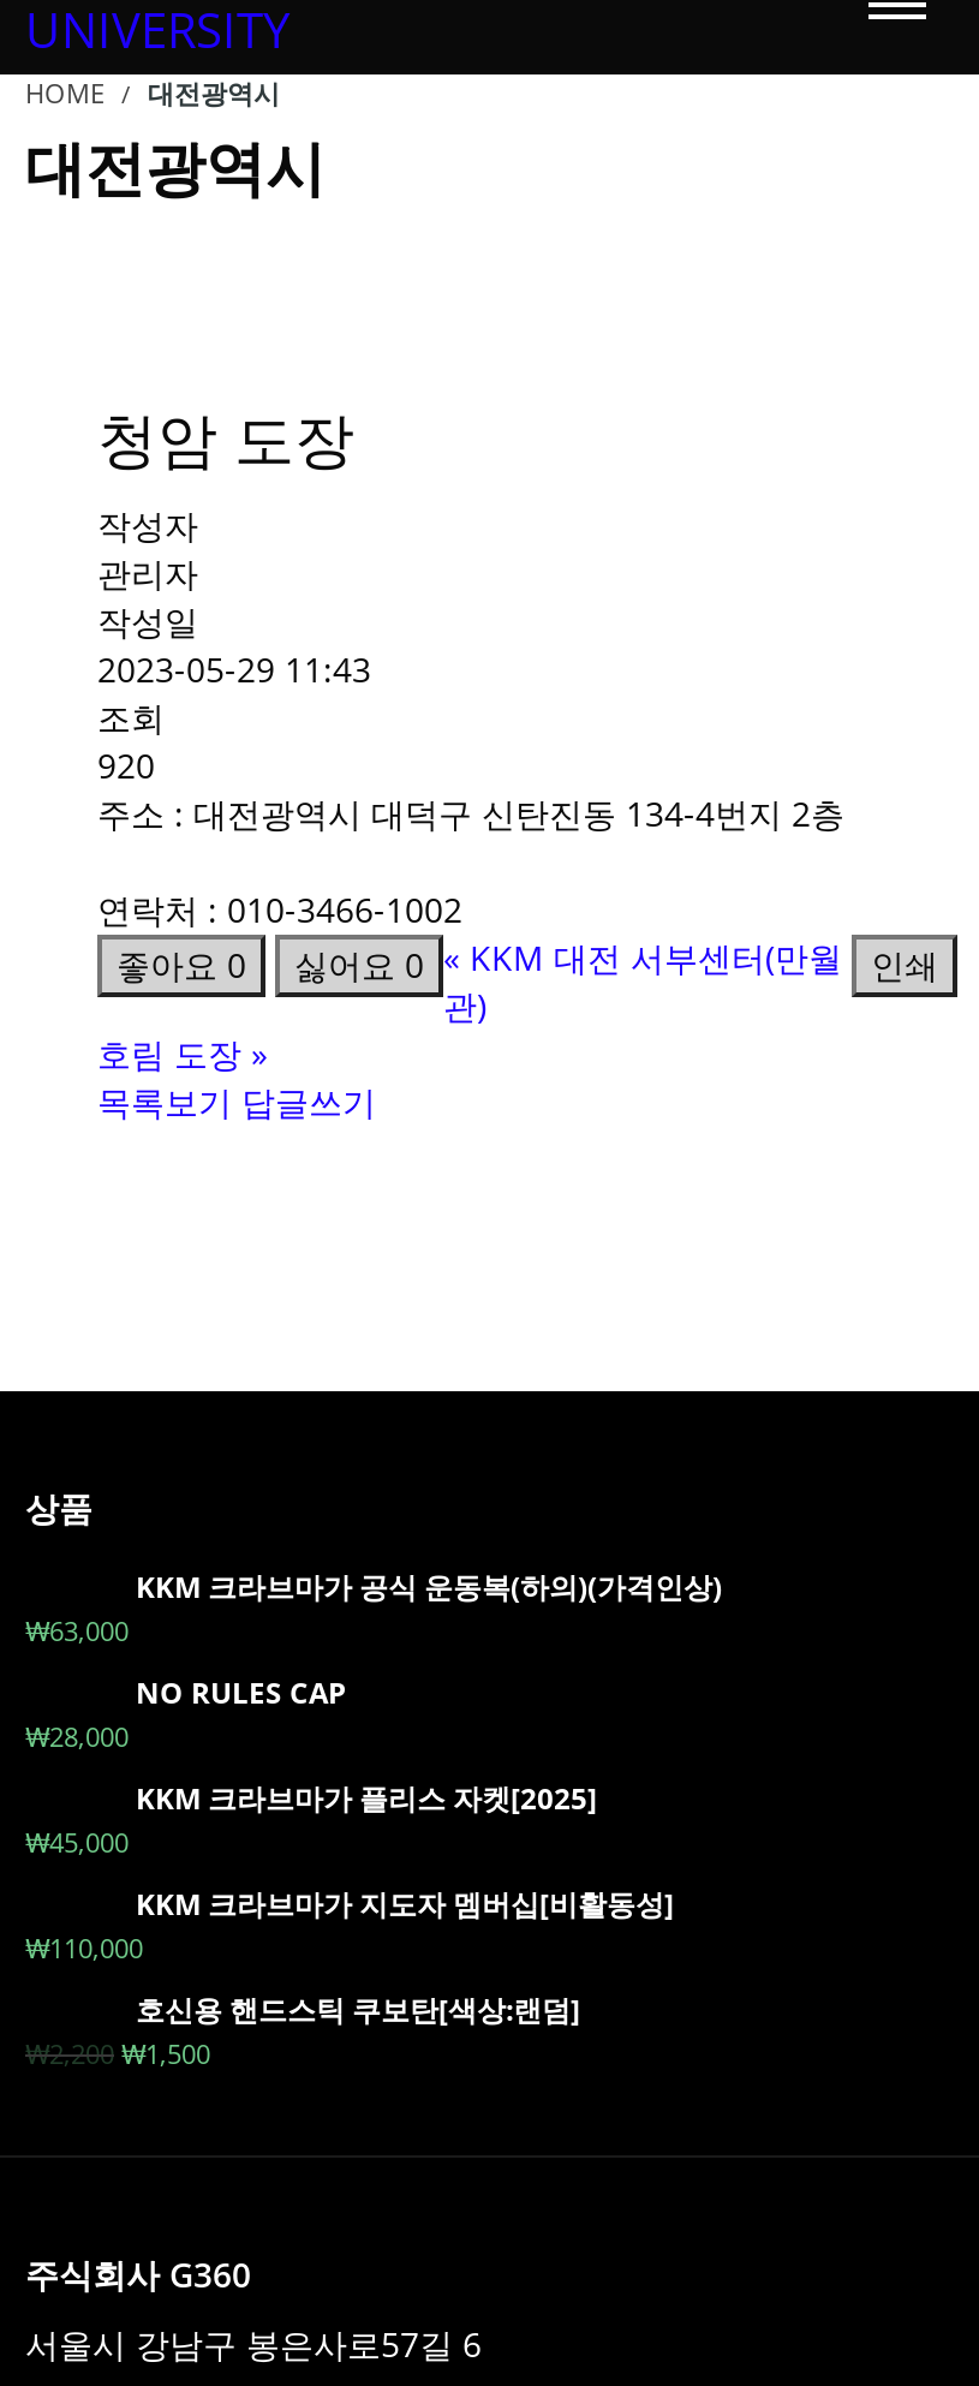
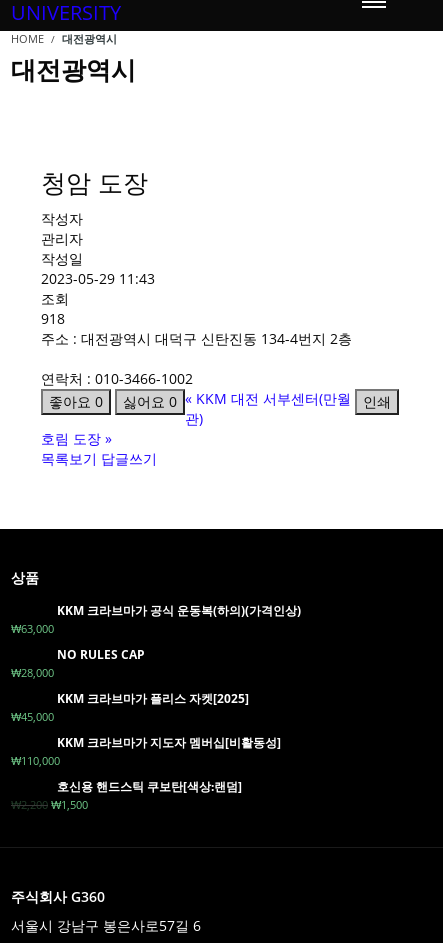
[97,742,155,788] 920 -> [41,309,65,328] 918

